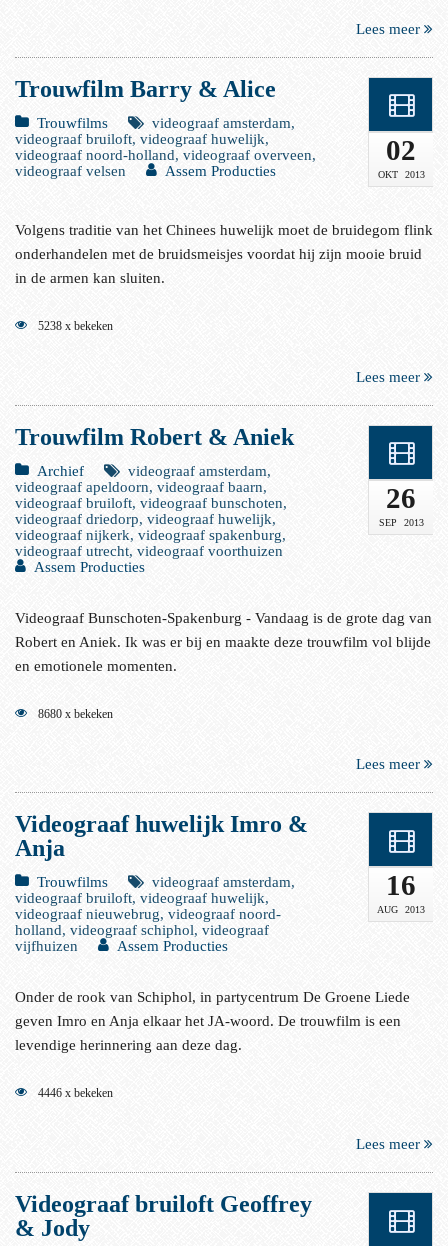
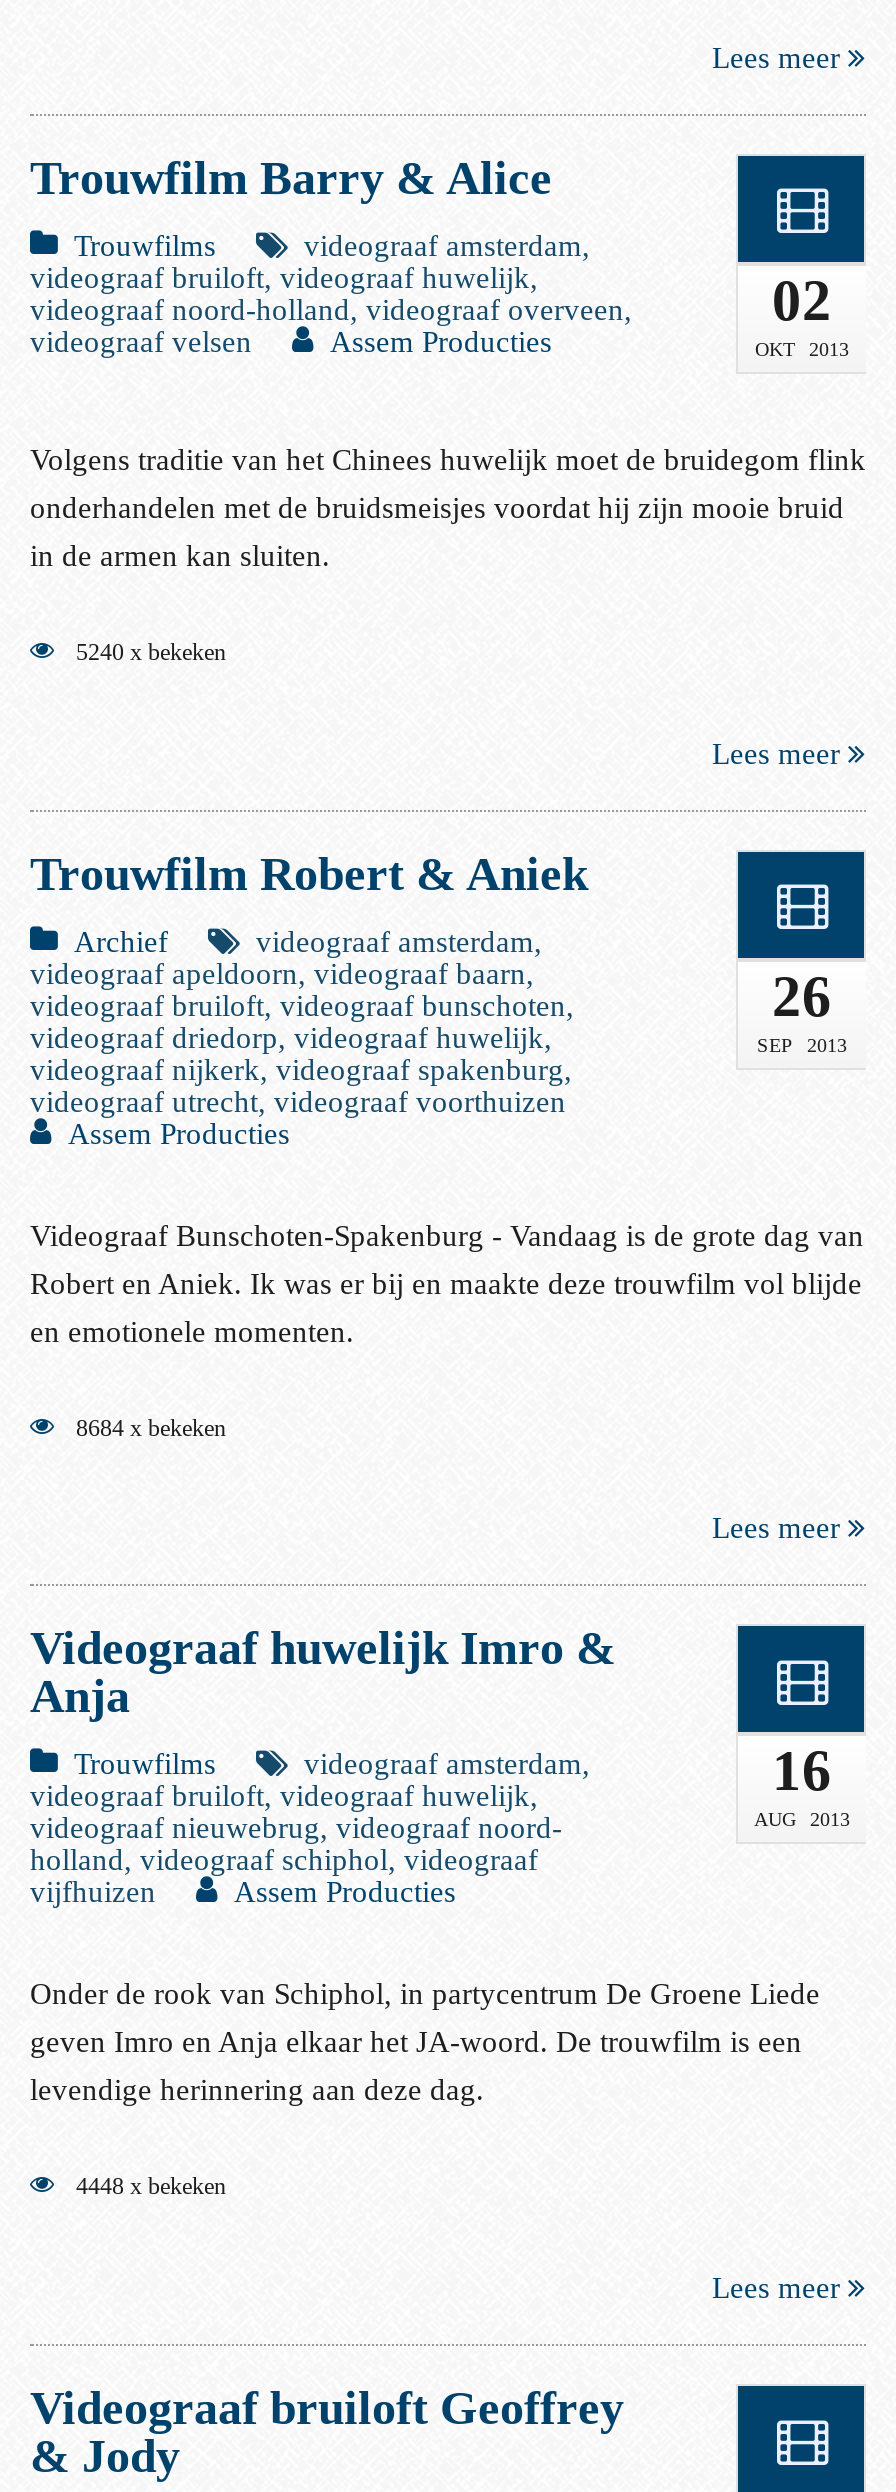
[35,319,113,333] 5238 x bekeken -> [70,638,226,666] 5240 x bekeken
[35,706,113,720] 8680 x bekeken -> [70,1413,226,1441] 8684 x bekeken
[35,1086,113,1100] 4446 x bekeken -> [70,2172,226,2200] 4448 x bekeken

